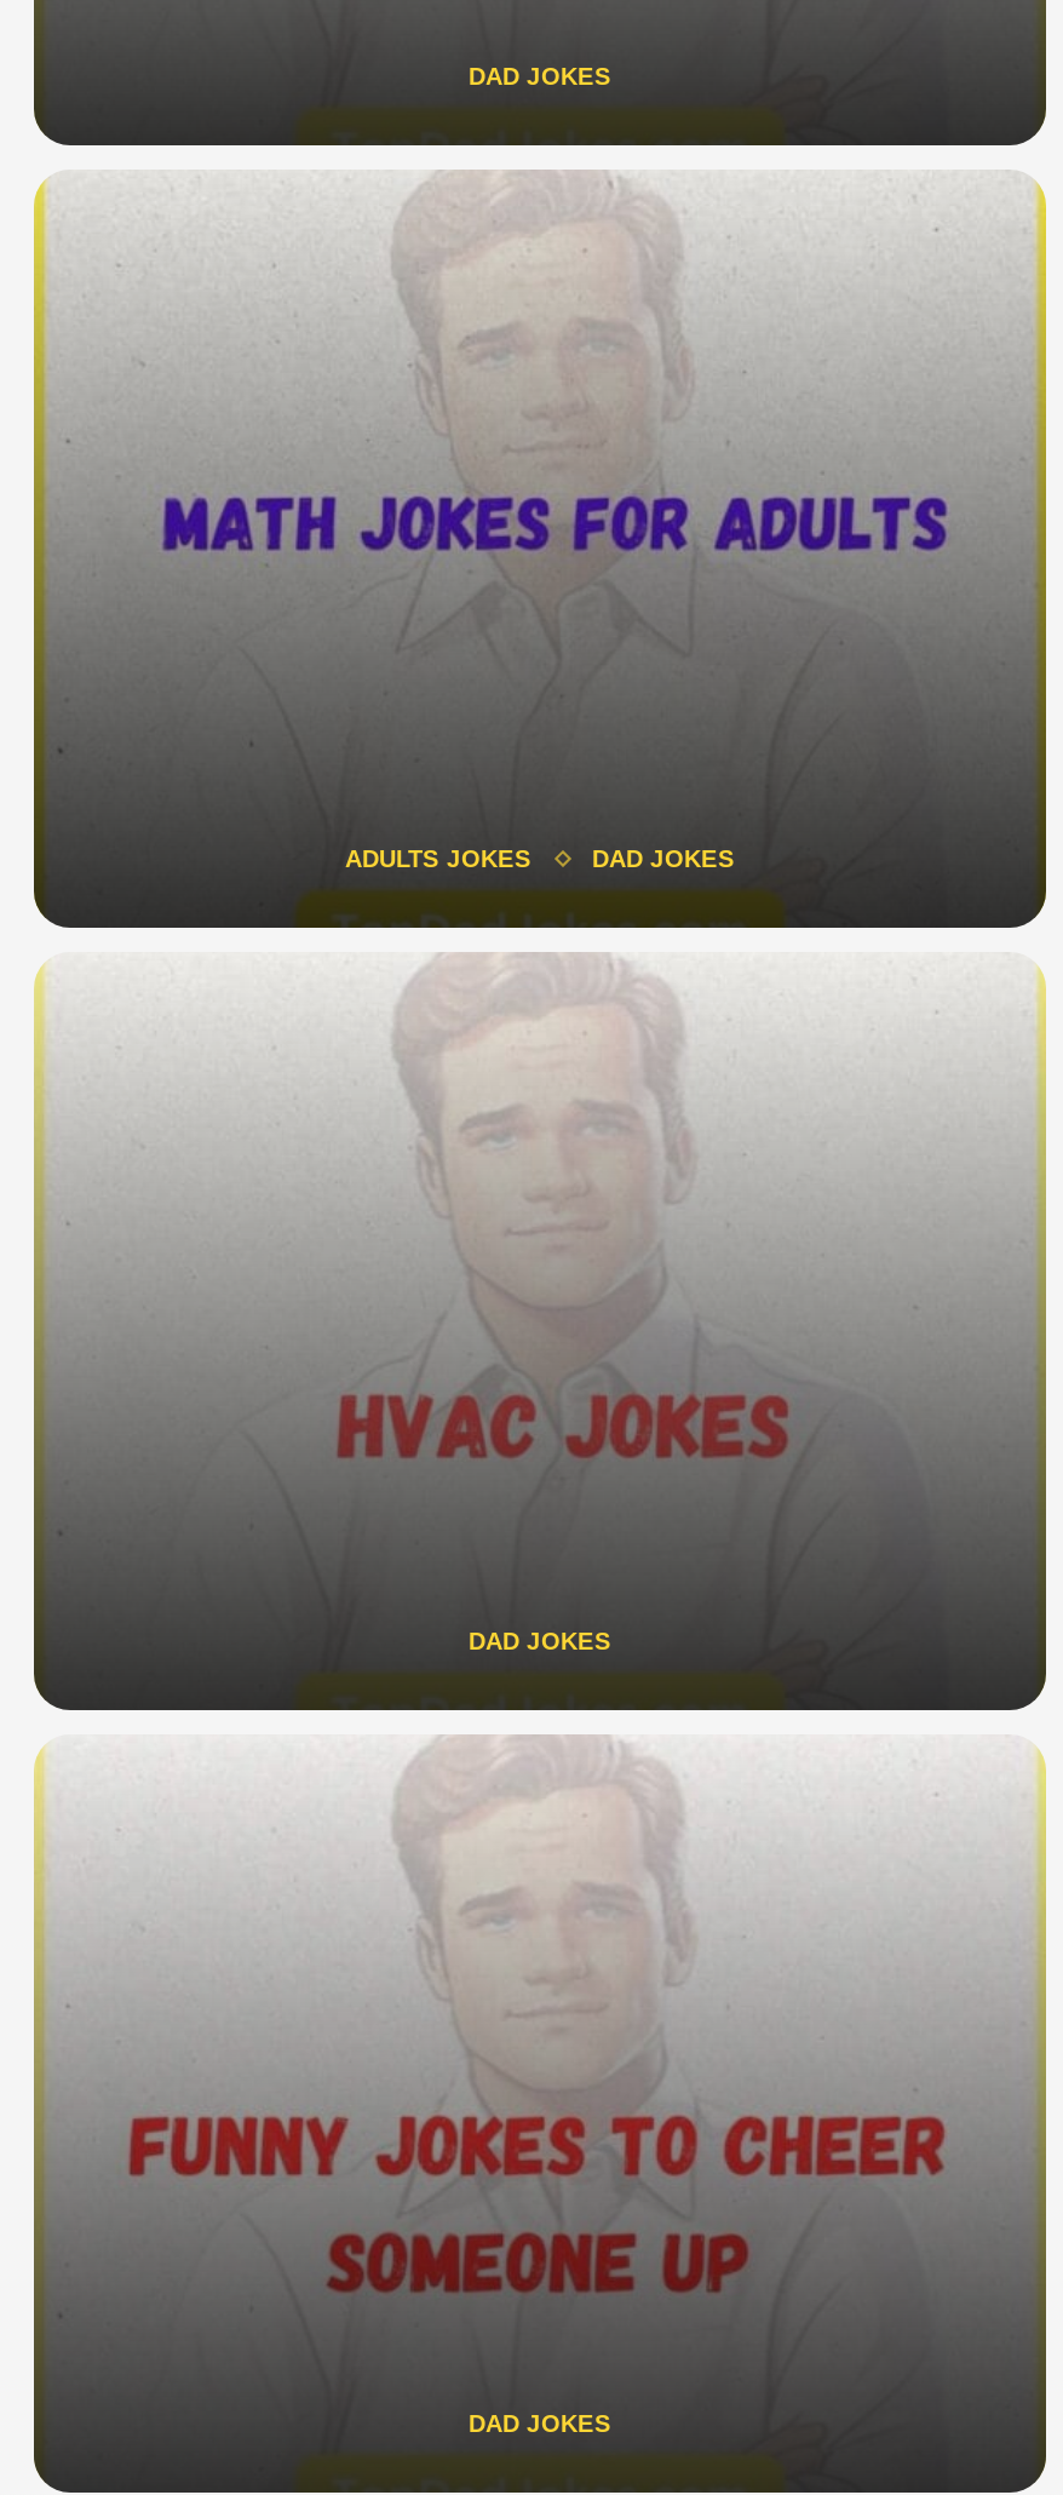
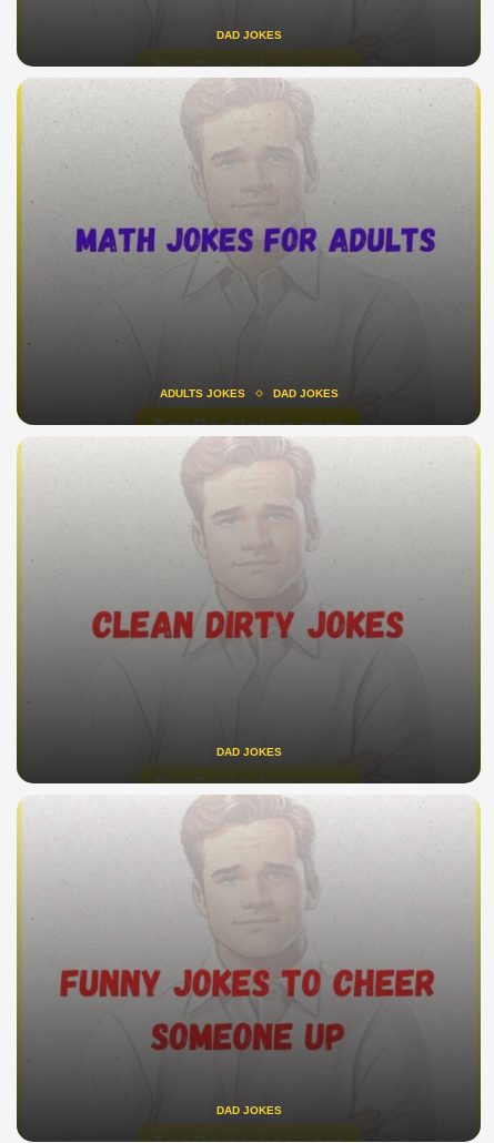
[201,1335,877,1458] [image] -> [92,610,404,667] [image]

